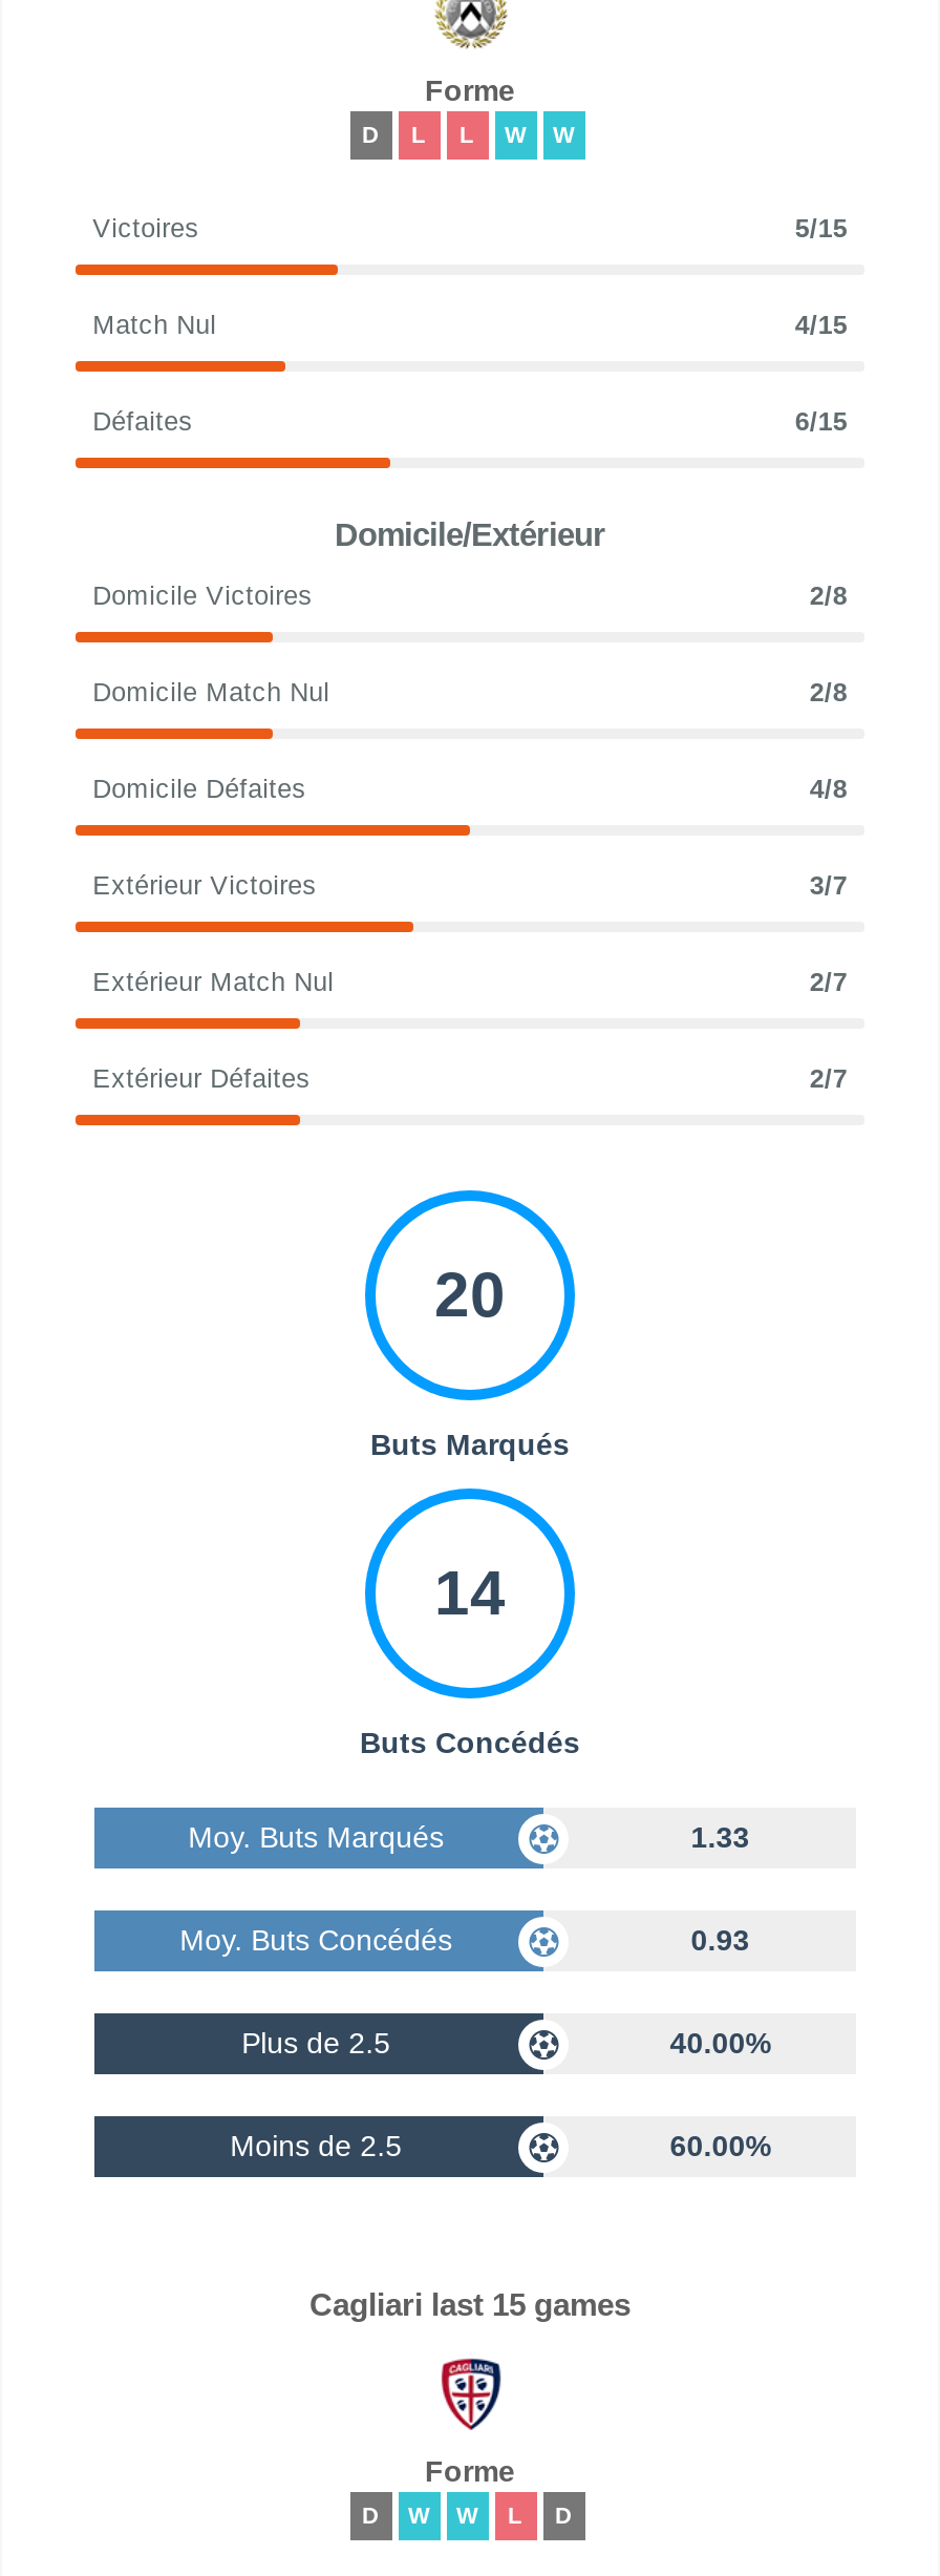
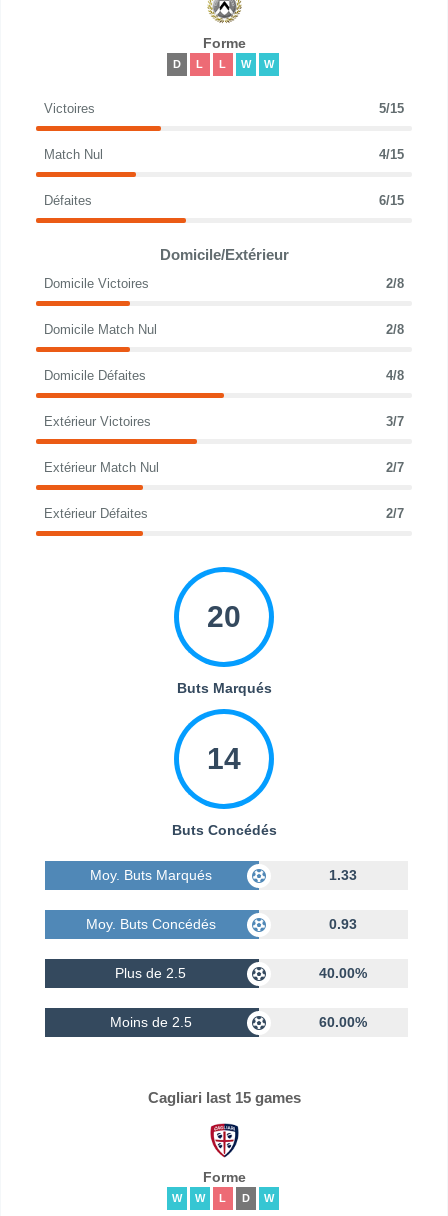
[362,2503,379,2529] D -> none
none -> [263,1192,273,1204] W

